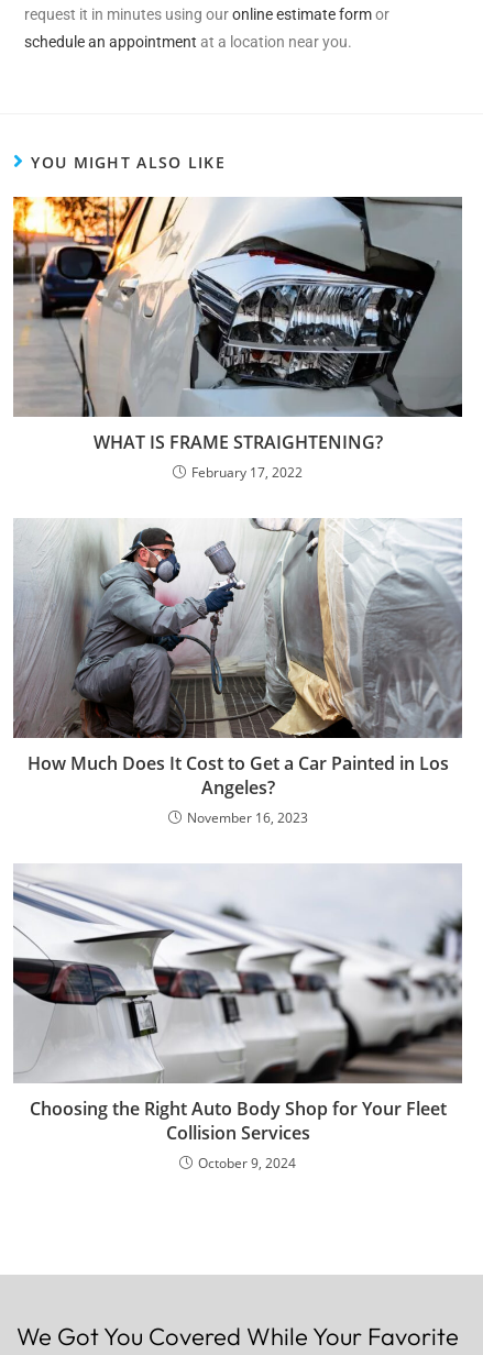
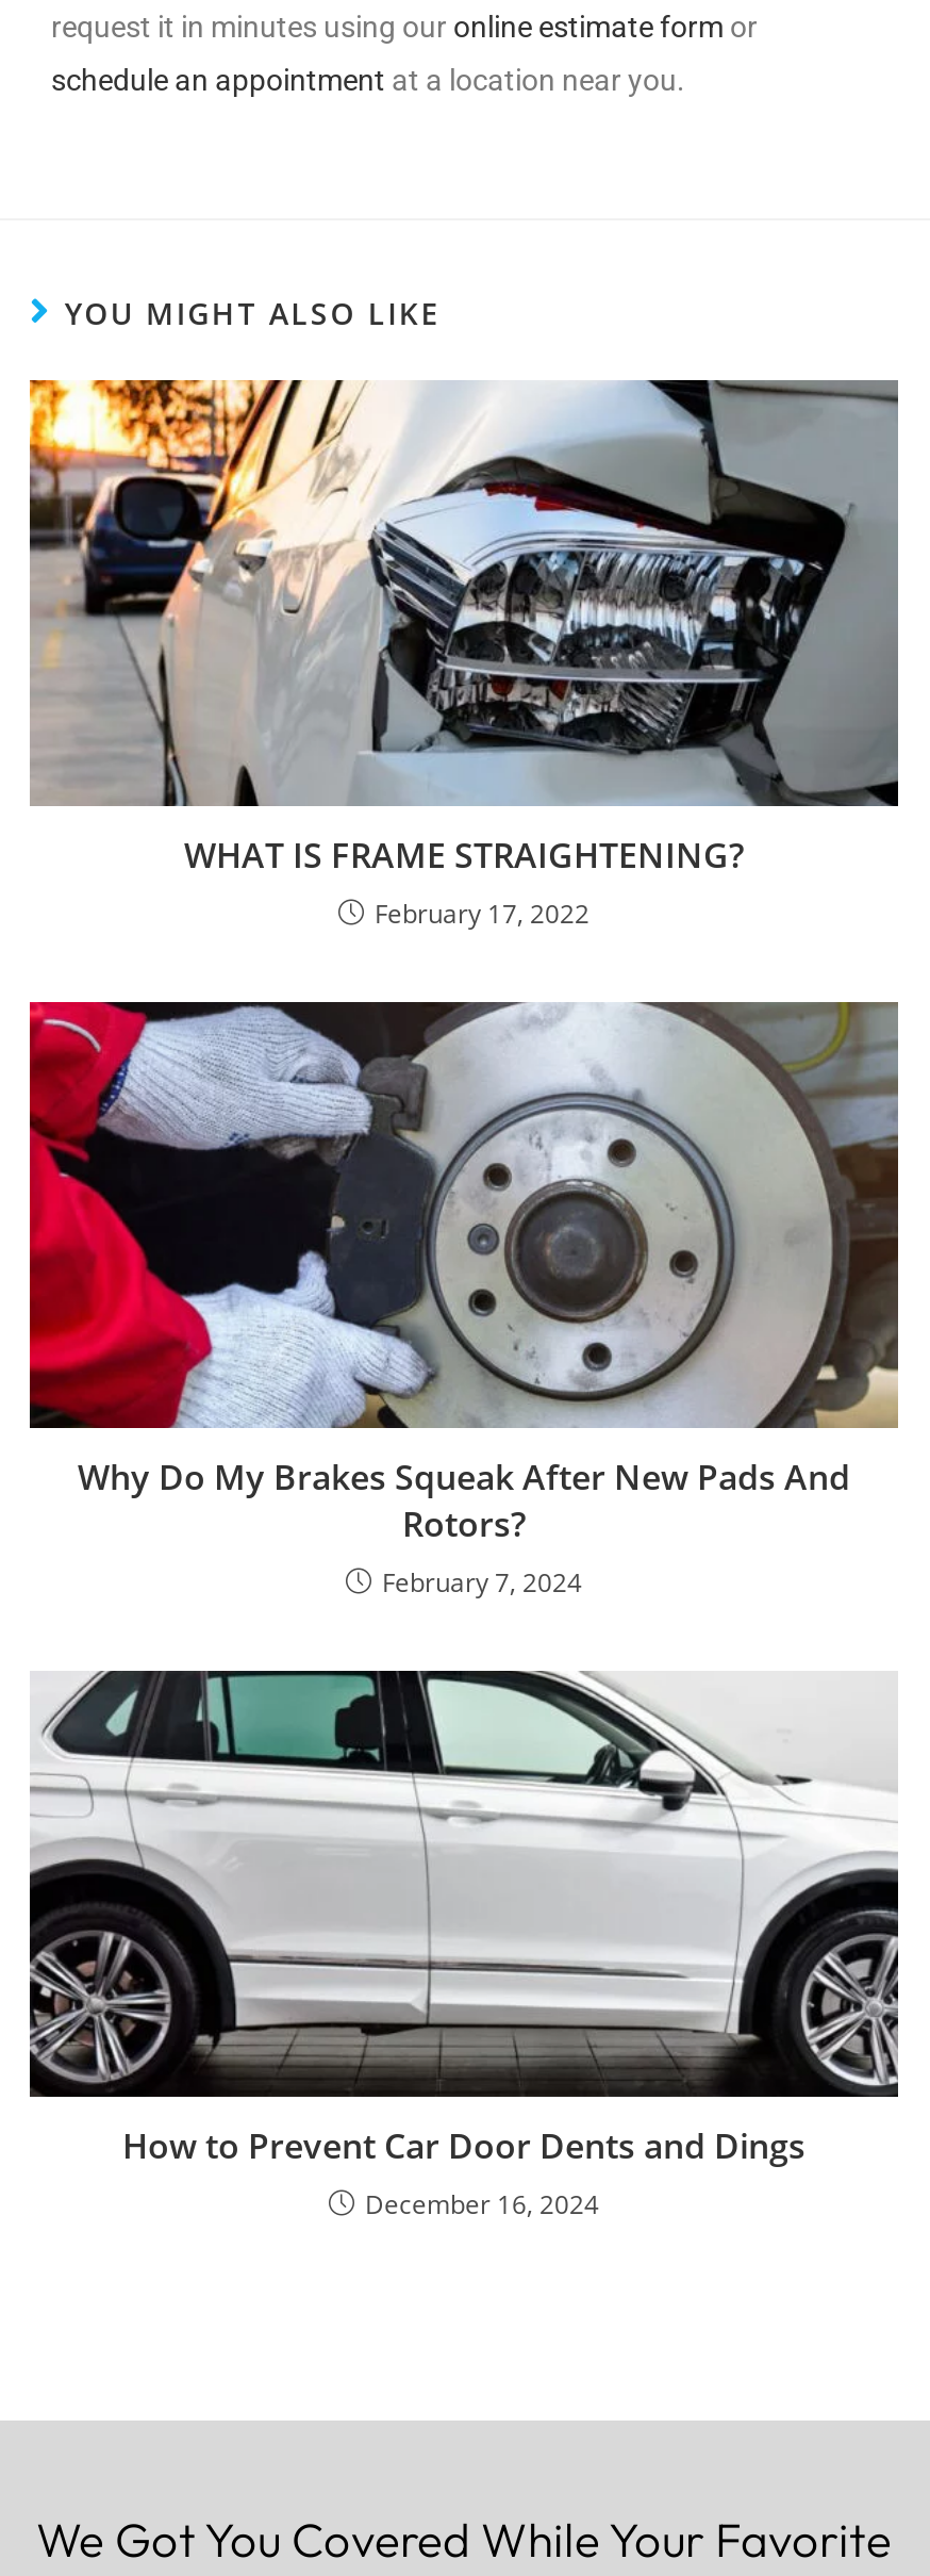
[12,518,462,827] [image] | How Much Does It Cost to Get a Car Painted in Los | Angeles? | November 16, 2023 -> [28,1000,900,1601] [image] | Why Do My Brakes Squeak After New Pads And | Rotors? | February 7, 2024
[12,864,463,1172] [image] | Choosing the Right Auto Body Shop for Your Fleet | Collision Services | October 9, 2024 -> [28,1669,900,2222] [image] | How to Prevent Car Door Dents and Dings | December 16, 2024

